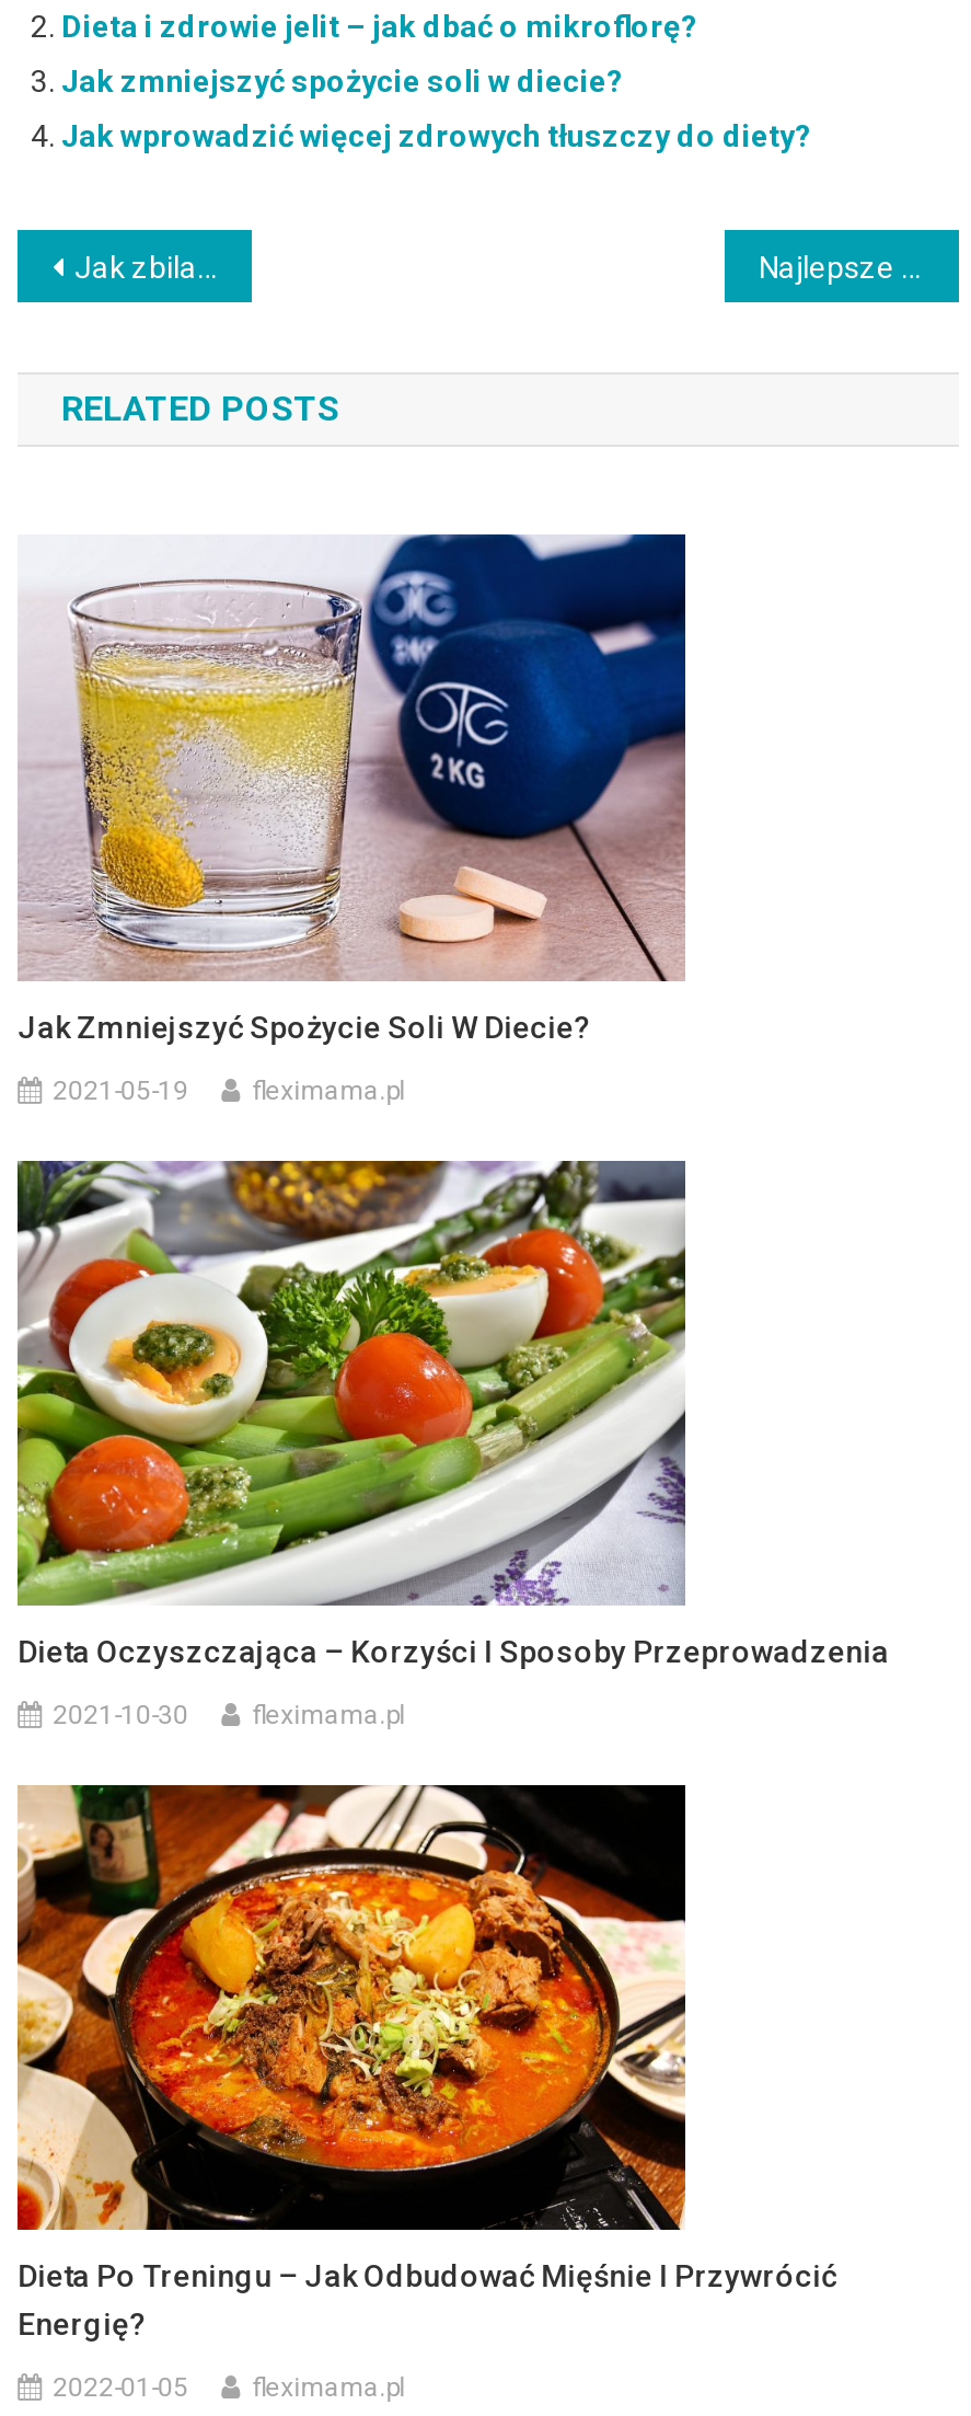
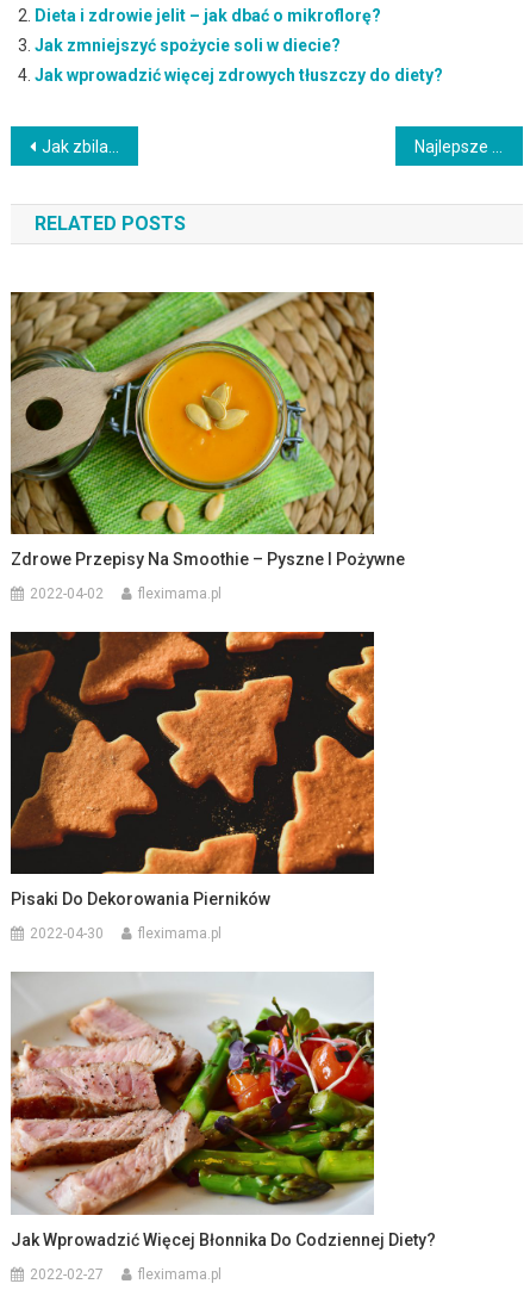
[18,531,687,1044] [image] | Jak Zmniejszyć Spożycie Soli W Diecie? -> [10,291,405,569] [image] | Zdrowe Przepisy Na Smoothie – Pyszne I Pożywne
[53,1074,189,1105] 2021-05-19 -> [30,585,104,602] 2022-04-02
[15,1158,889,1669] [image] | Dieta Oczyszczająca – Korzyści I Sposoby Przeprowadzenia -> [10,631,375,909] [image] | Pisaki Do Dekorowania Pierników
[53,1700,189,1730] 2021-10-30 -> [30,926,104,942] 2022-04-30
[18,1784,837,2342] [image] | Dieta Po Treningu – Jak Odbudować Mięśnie I Przywrócić | Energię? -> [11,972,436,1249] [image] | Jak Wprowadzić Więcej Błonnika Do Codziennej Diety?
[53,2373,189,2403] 2022-01-05 -> [30,1266,104,1282] 2022-02-27

